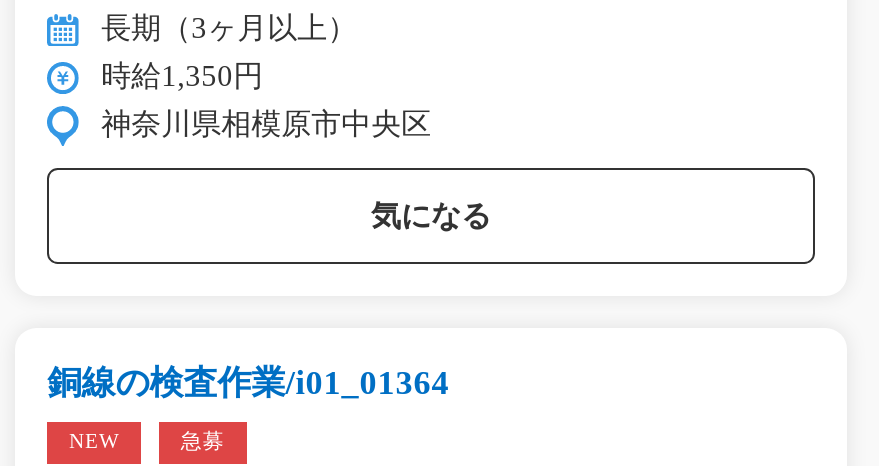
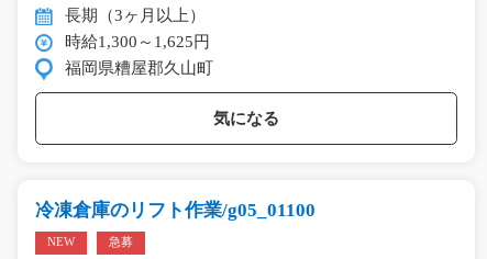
[101,59,263,91] 時給1,350円 -> [65,32,210,50] 時給1,300～1,625円
[101,107,431,139] 神奈川県相模原市中央区 -> [65,59,213,76] 福岡県糟屋郡久山町
[47,364,449,402] 銅線の検査作業/i01_01364 -> [35,200,316,221] 冷凍倉庫のリフト作業/g05_01100

